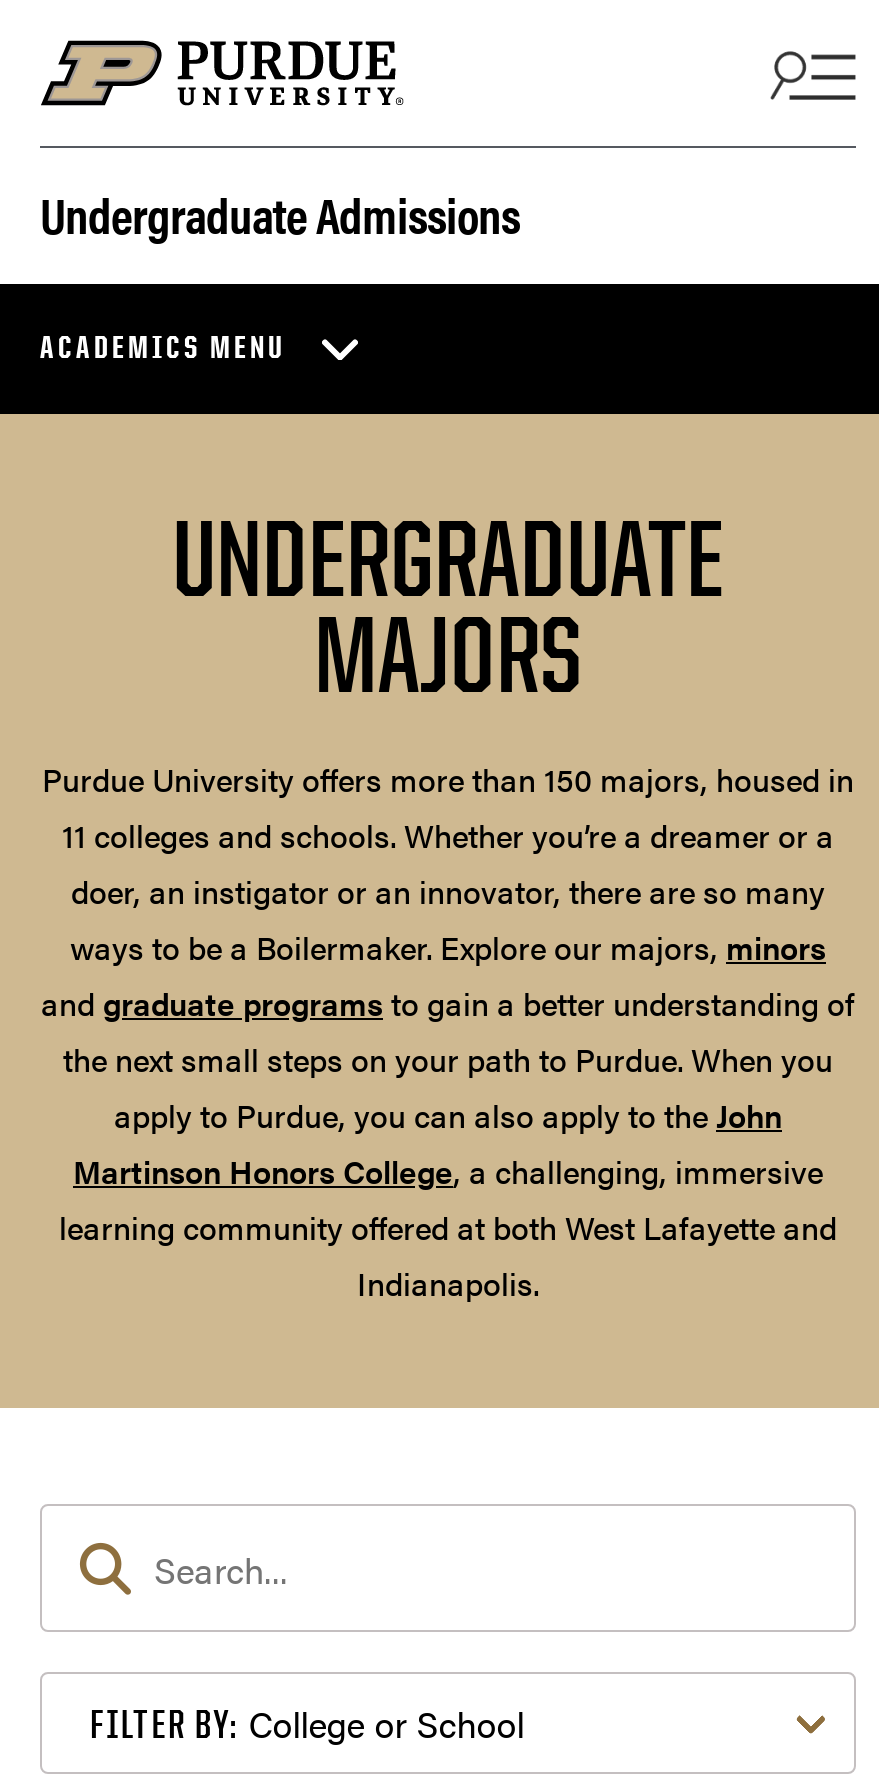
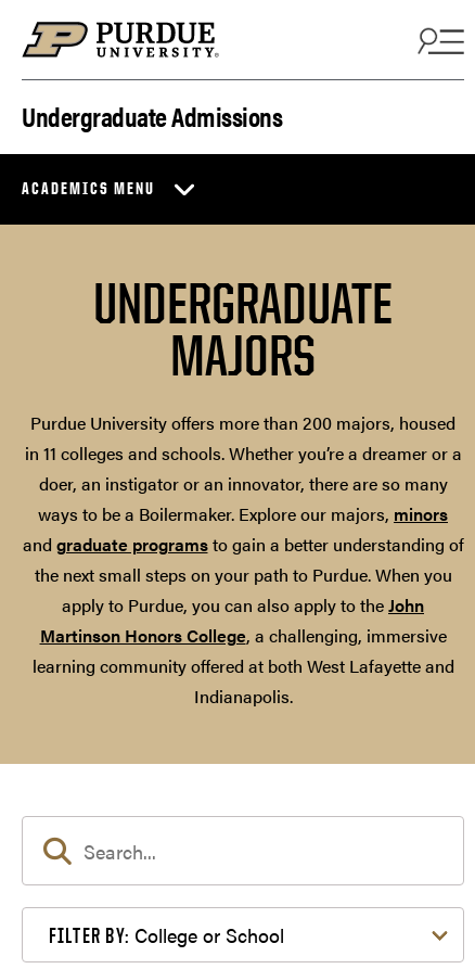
[42,756,854,858] Purdue University offers more than 150 majors, housed in | 11 colleges and schools. Whether you’re a dreamer or a -> [24,410,461,466] Purdue University offers more than 200 majors, housed | in 11 colleges and schools. Whether you’re a dreamer or a

